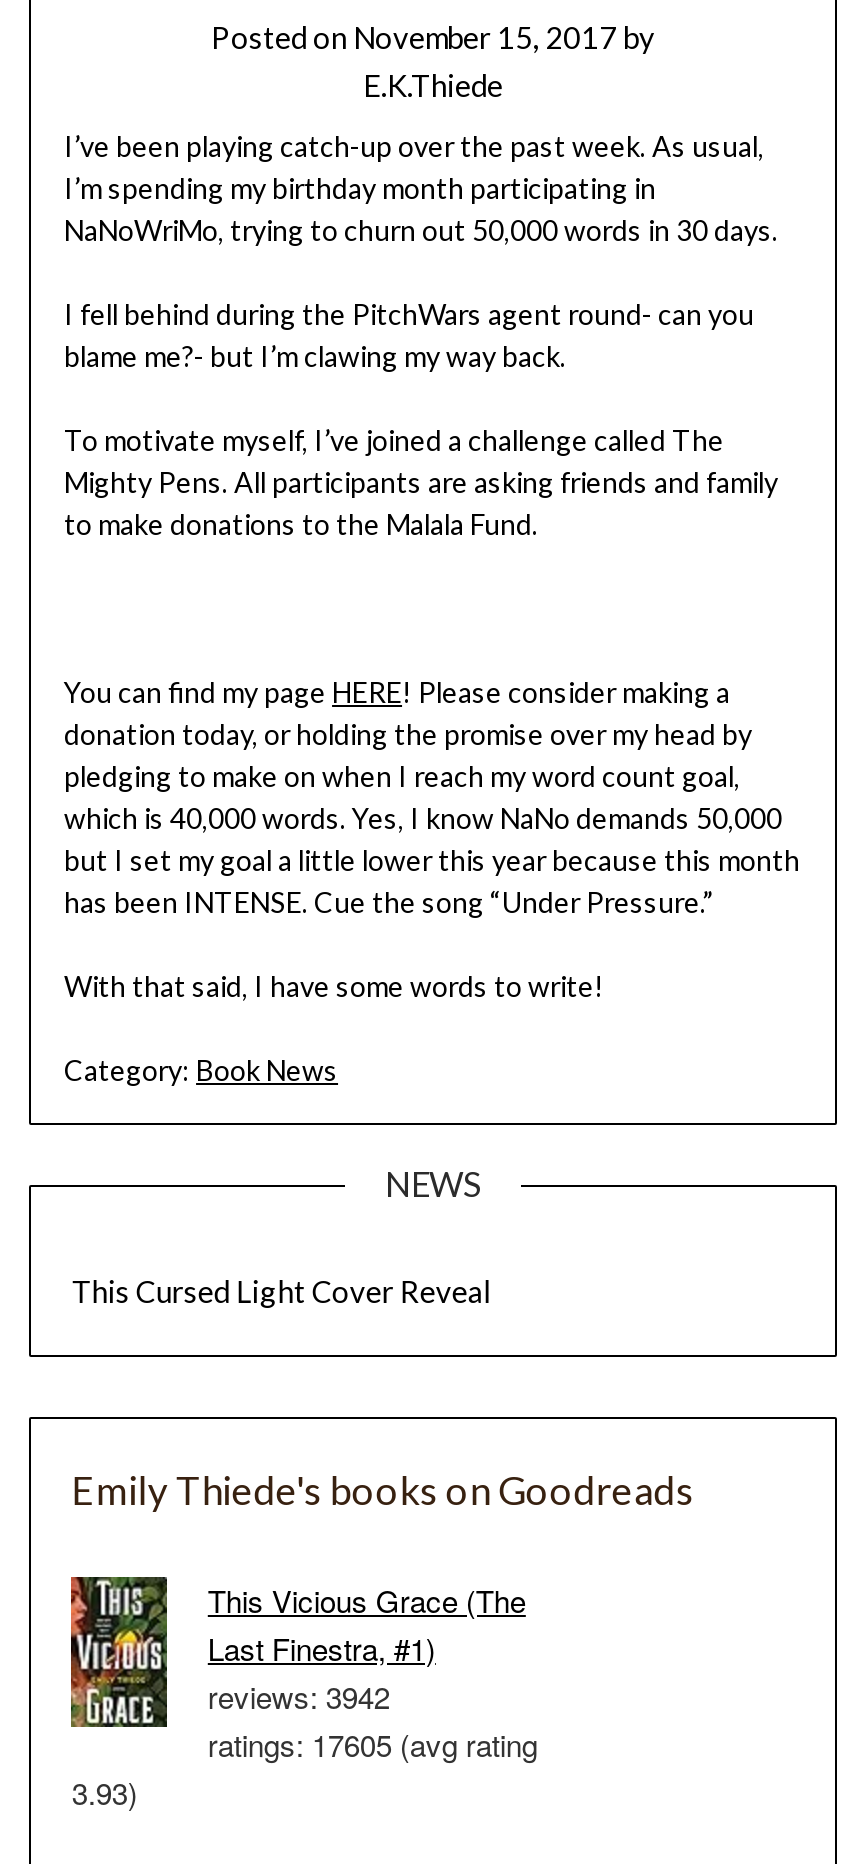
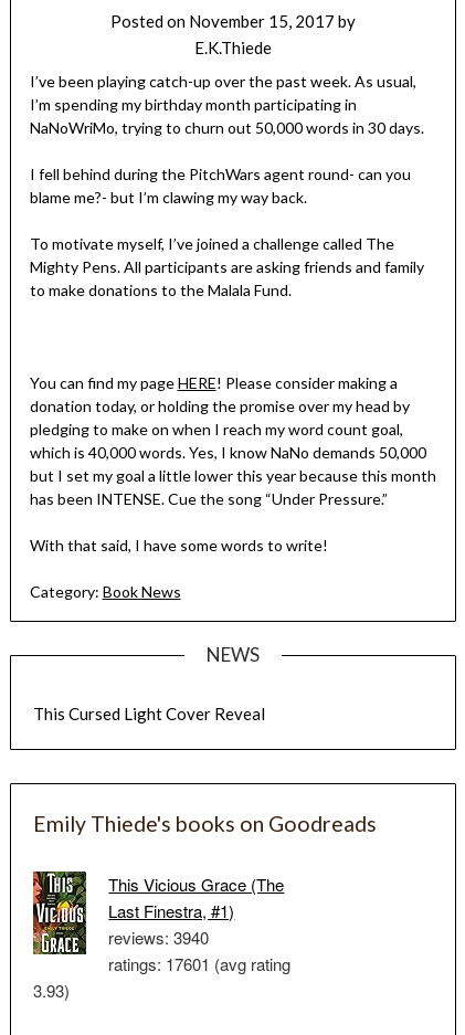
[208,1675,390,1717] reviews: 3942 -> [109,925,209,949] reviews: 3940
[208,1723,538,1765] ratings: 17605 (avg rating -> [109,952,291,975] ratings: 17601 (avg rating

